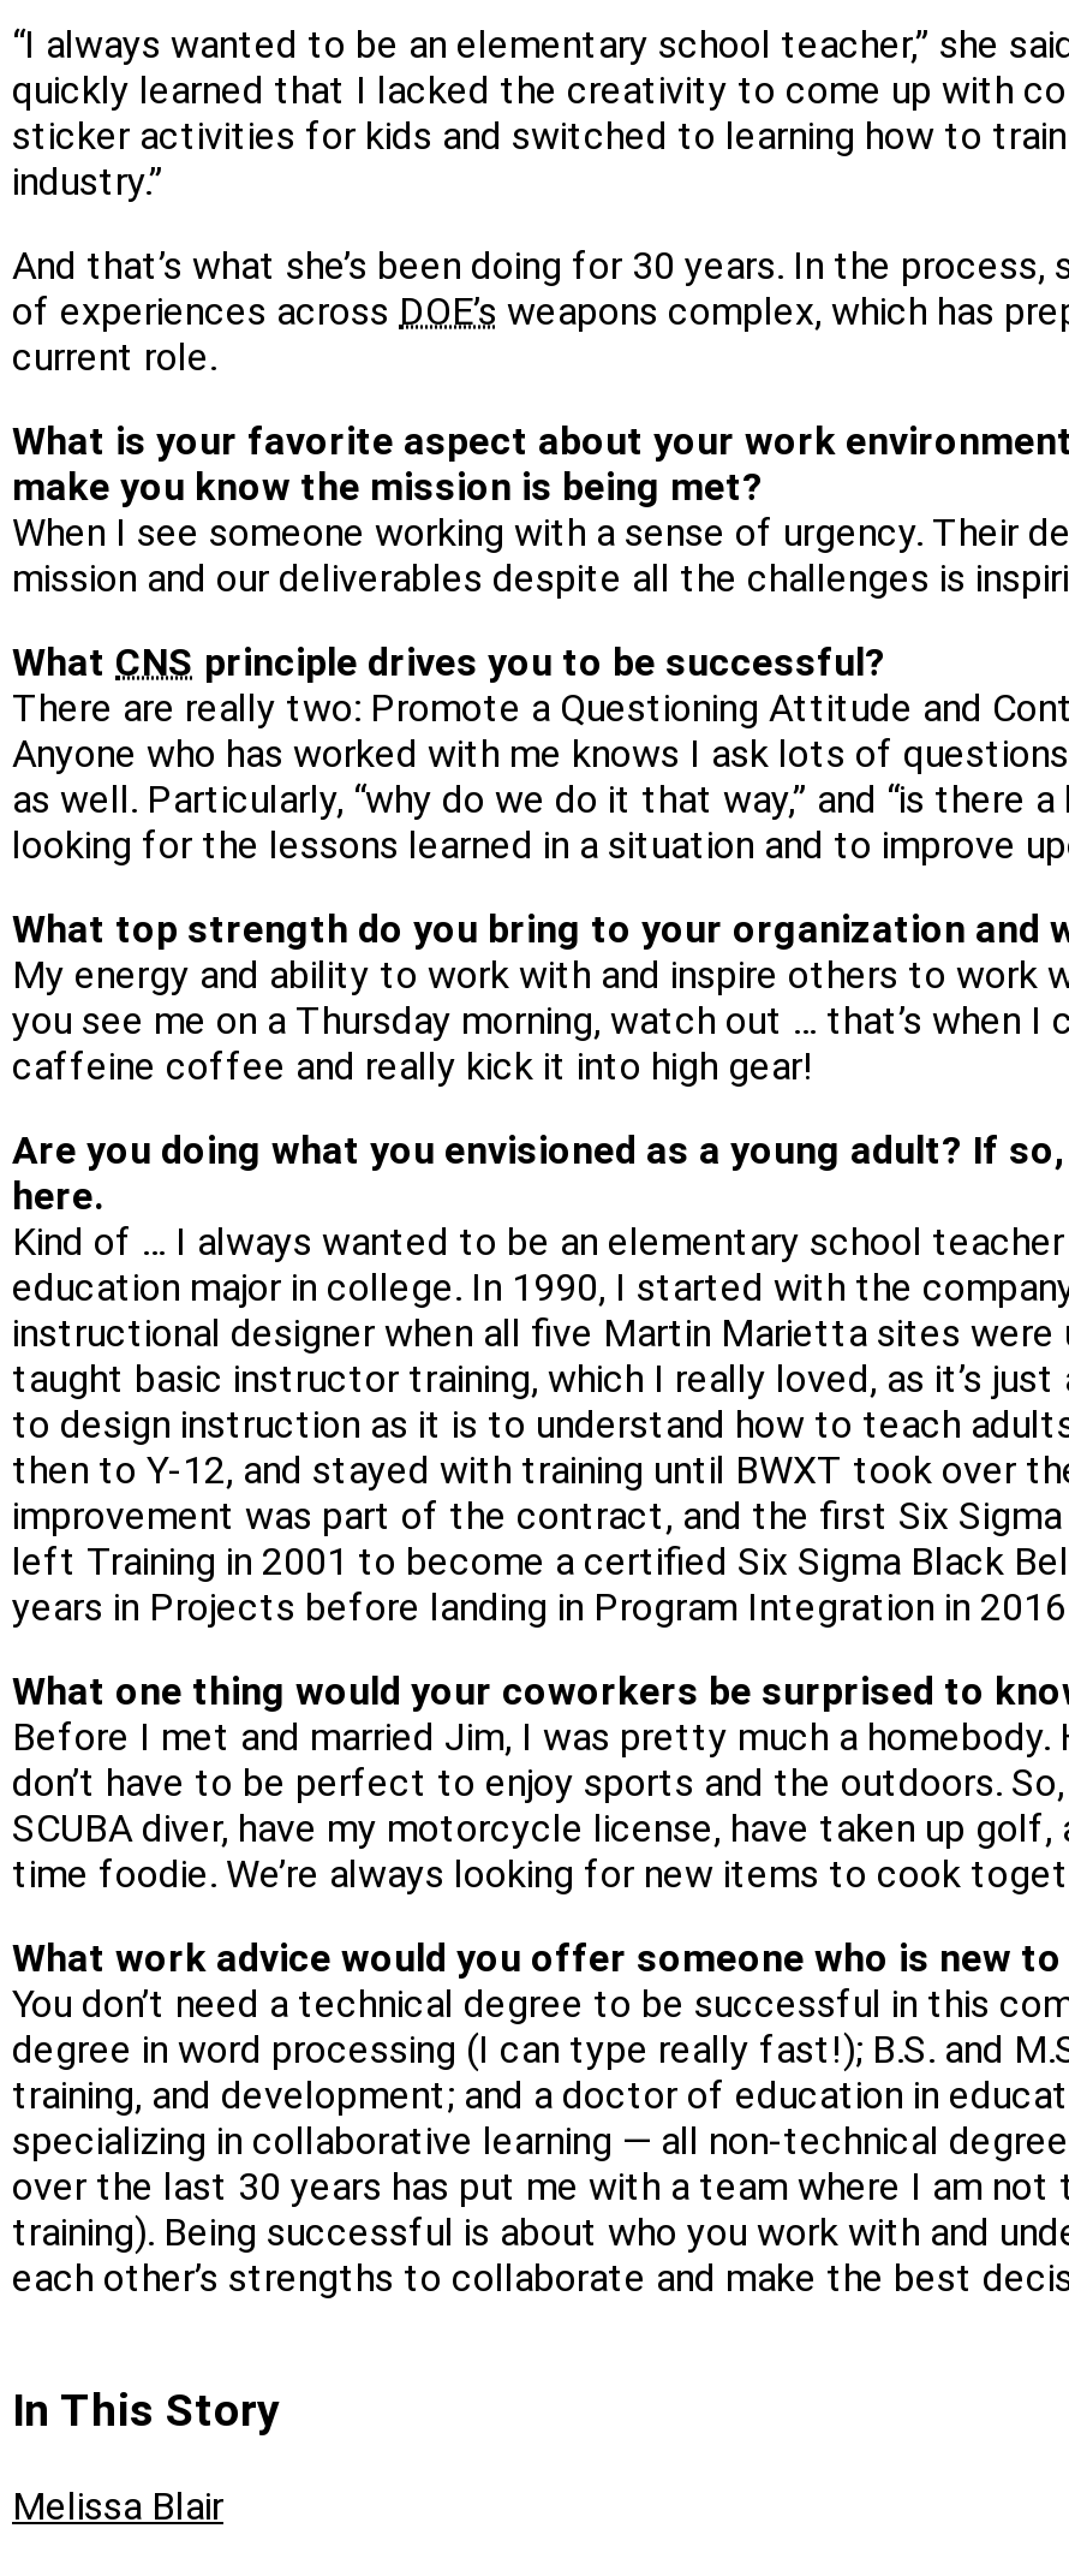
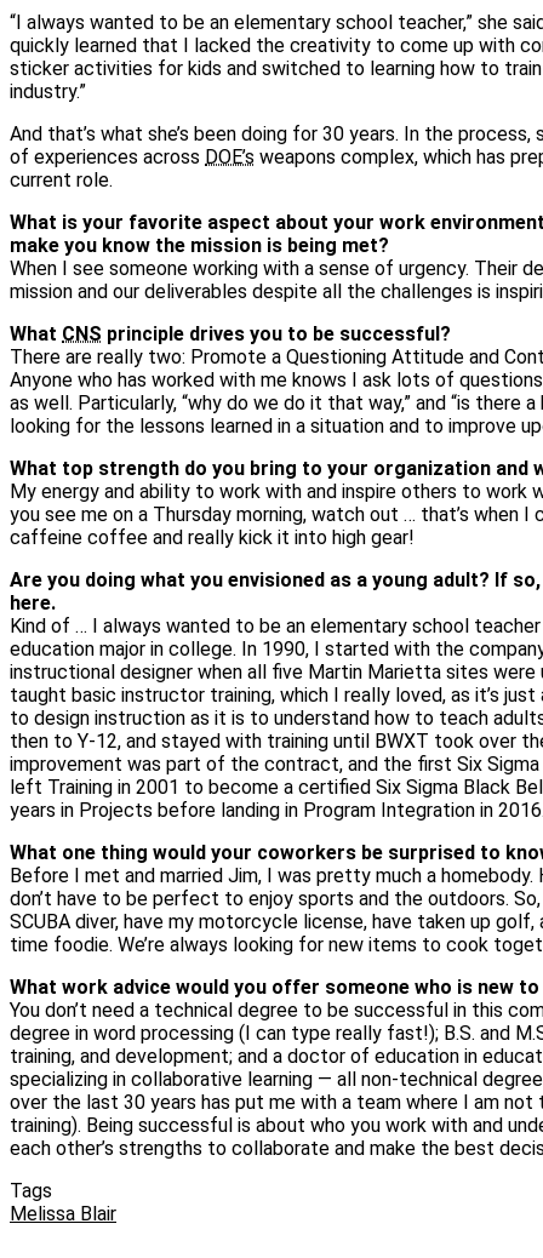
[12,2385,279,2438] In This Story -> [10,1180,52,1203] Tags

